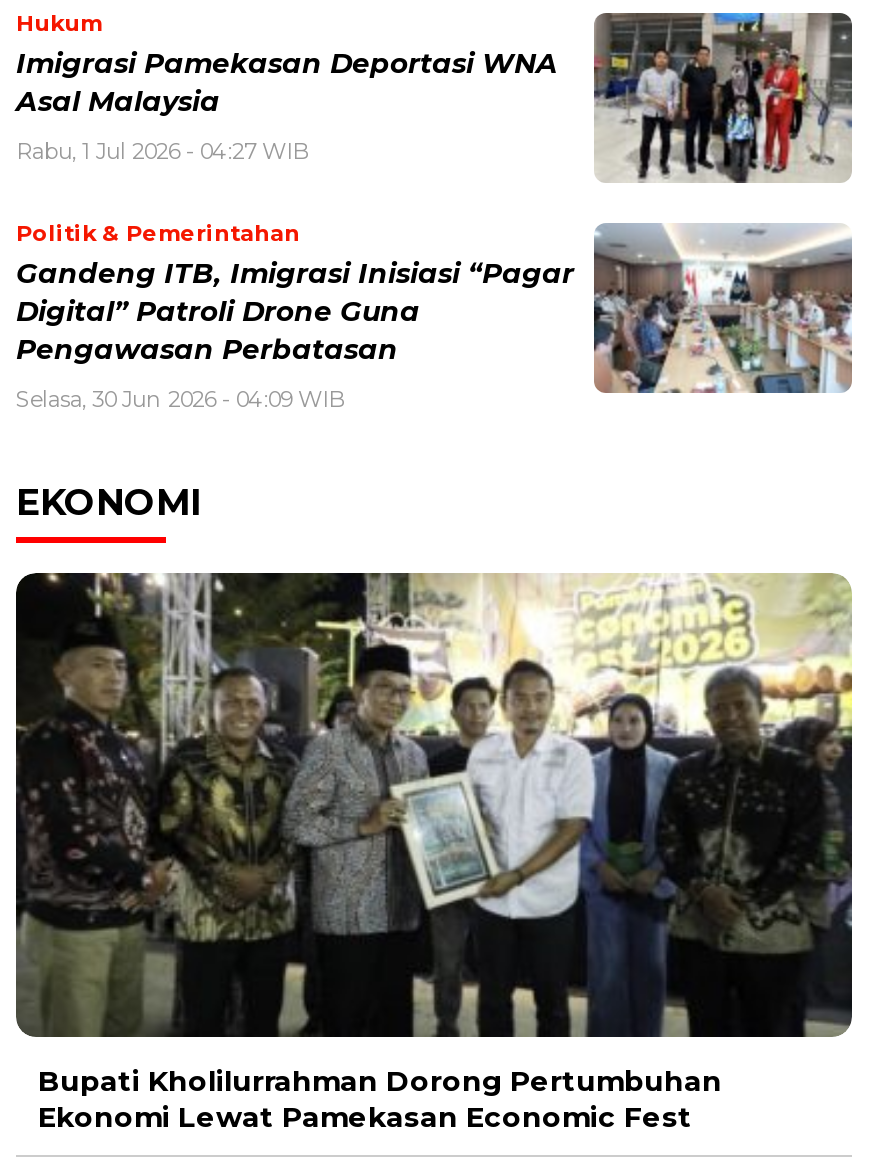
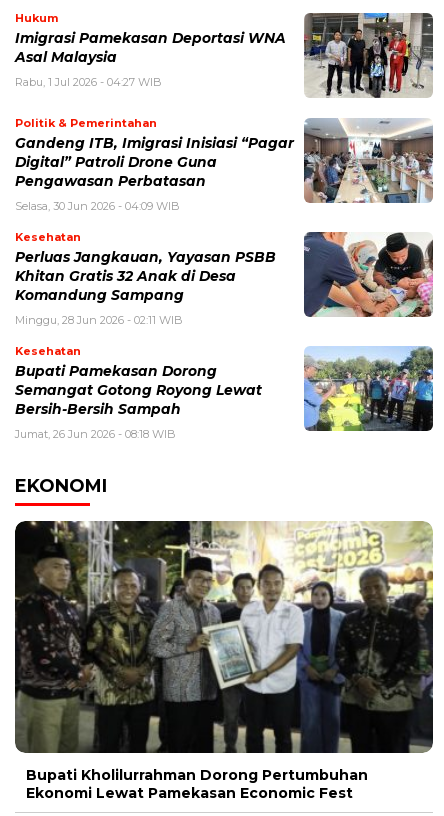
none -> [15,230,433,441] [image] | Kesehatan | Perluas Jangkauan, Yayasan PSBB | Khitan Gratis 32 Anak di Desa | Komandung Sampang | Minggu, 28 Jun 2026 - 02:11 WIB | Kesehatan | Bupati Pamekasan Dorong | Semangat Gotong Royong Lewat | Bersih-Bersih Sampah | Jumat, 26 Jun 2026 - 08:18 WIB
none -> [303,346,434,432] [image]

